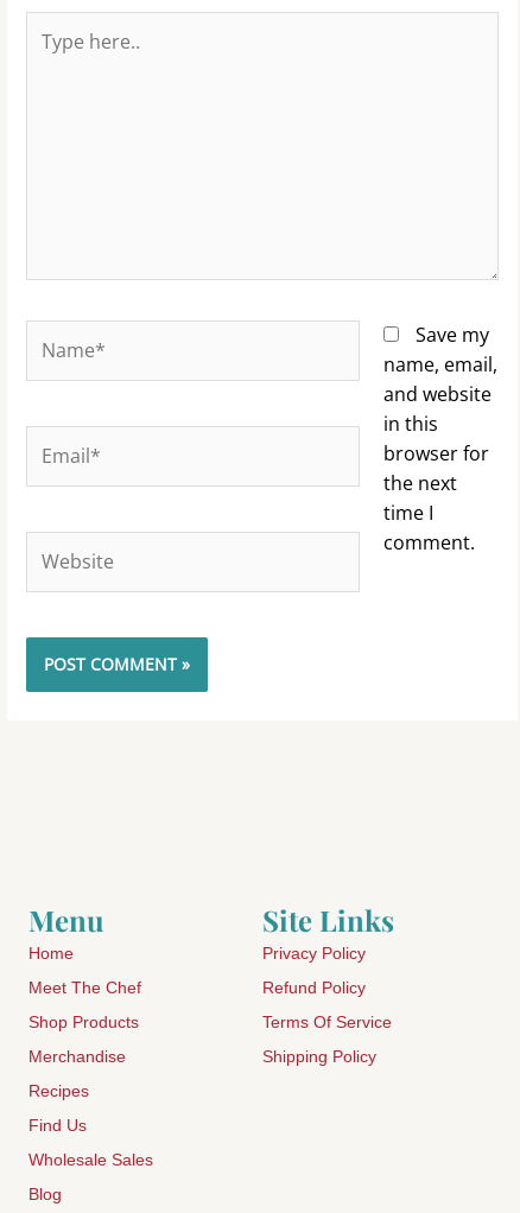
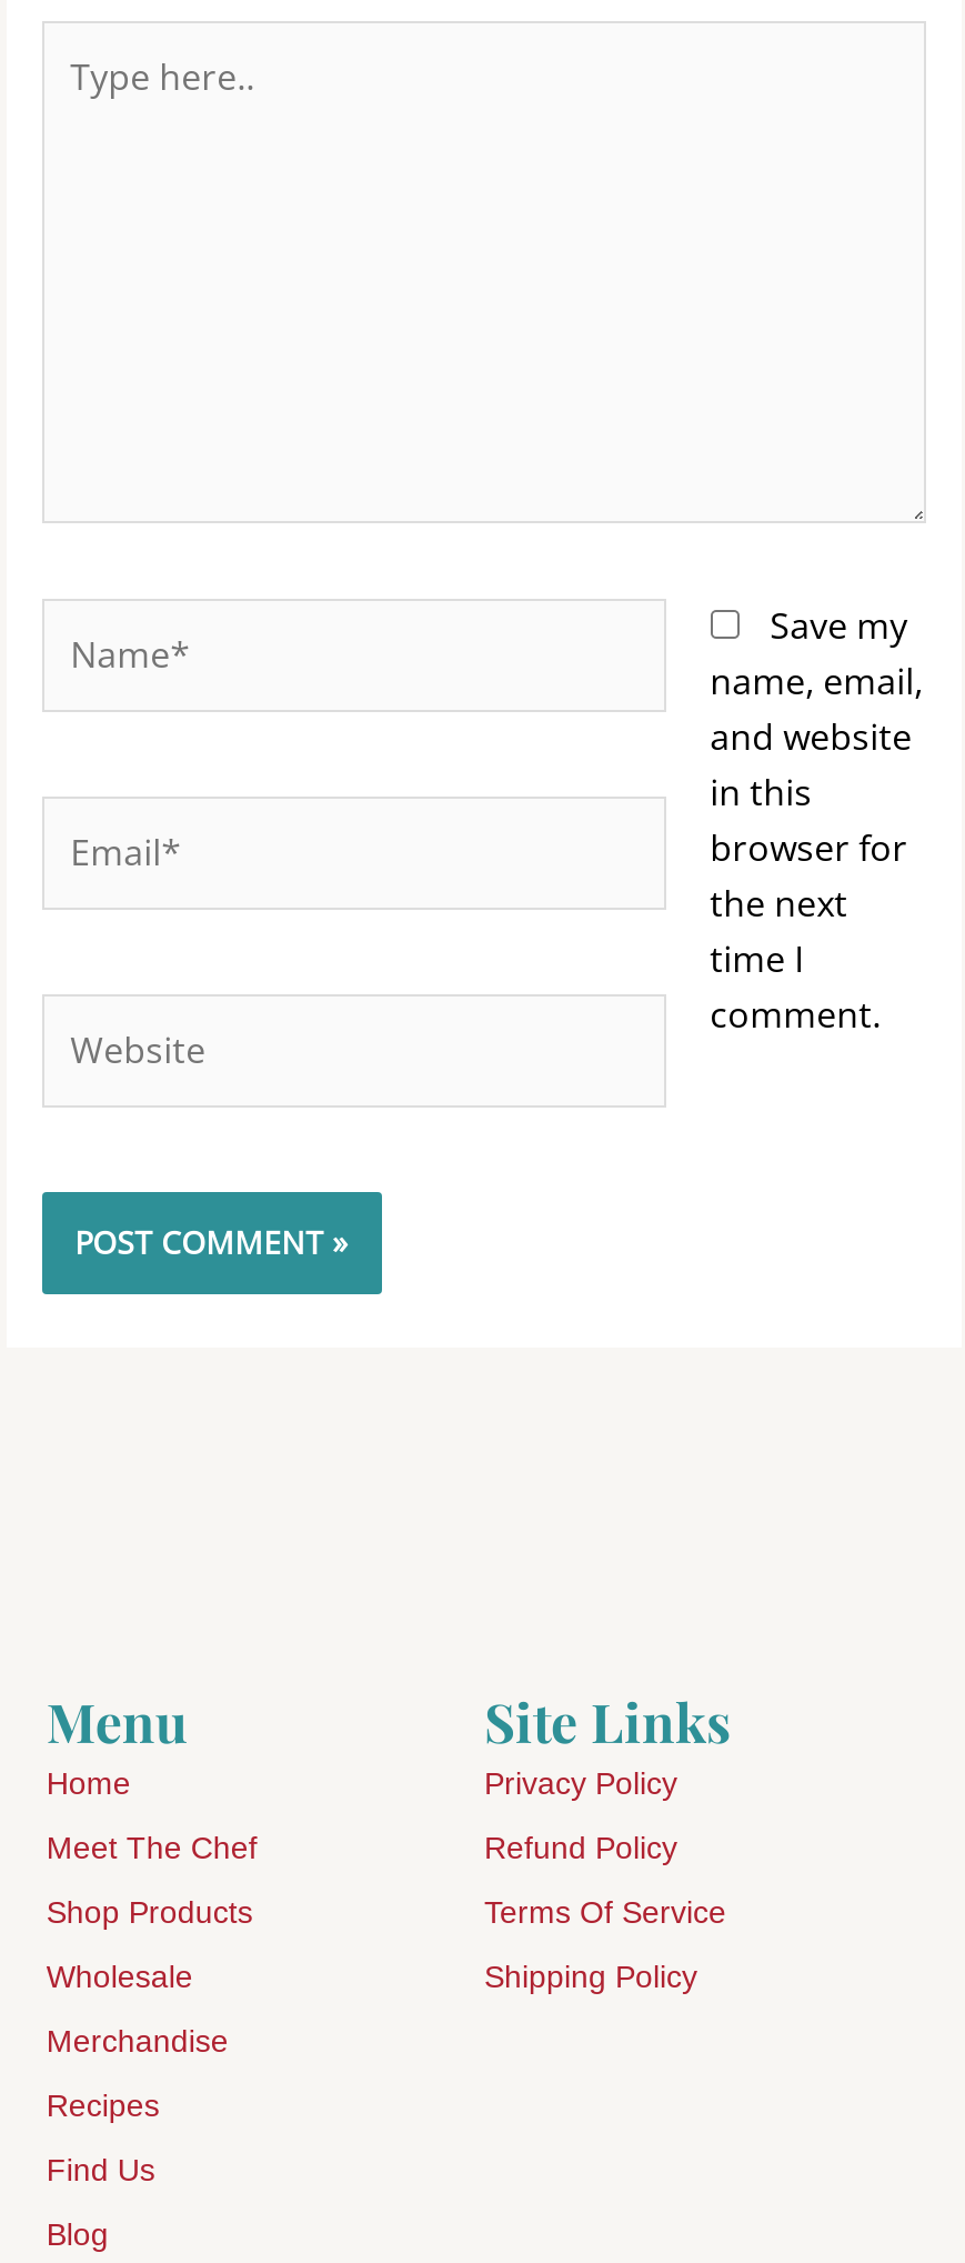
moved [28,1047,126,1135] -> [46,2024,229,2189]: Merchandise | Recipes | Find Us
none -> [46,1960,193,1995] Wholesale
[28,1151,153,1170] Wholesale Sales -> none

